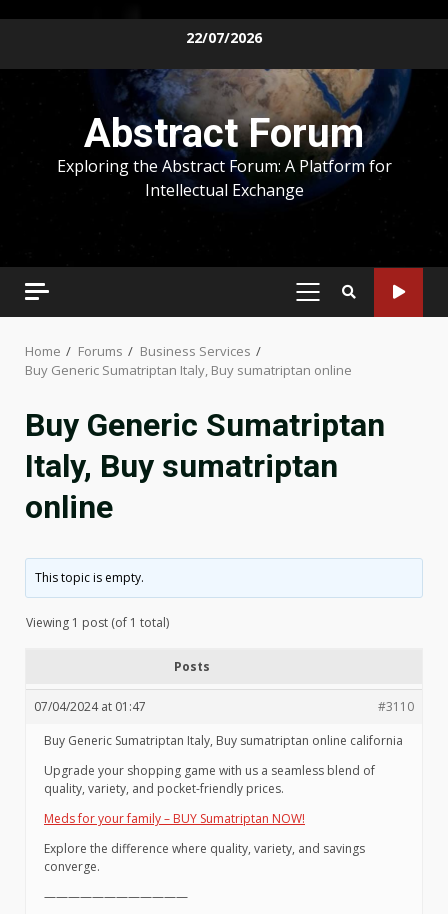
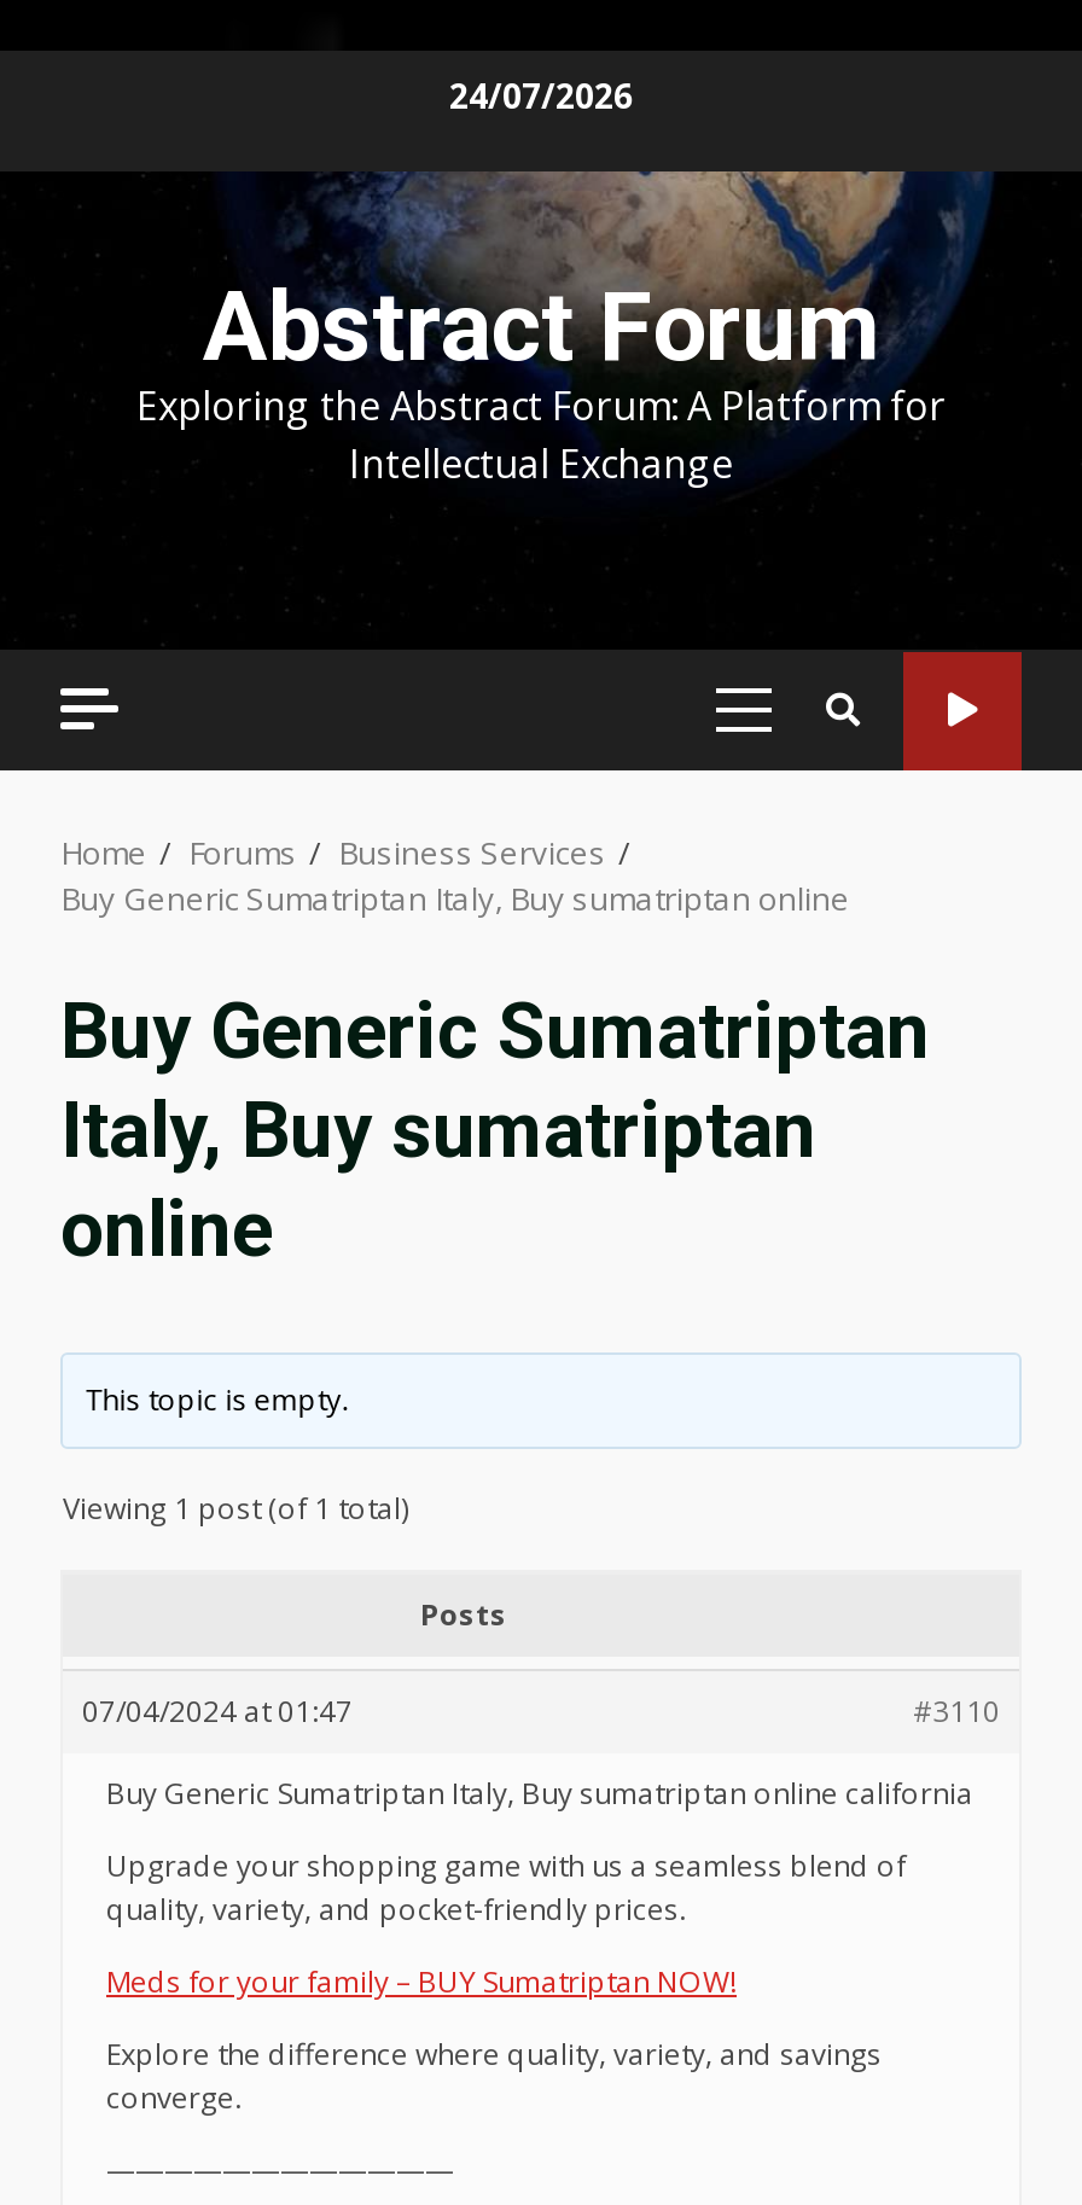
[186,27,262,46] 22/07/2026 -> [449,71,633,117] 24/07/2026

